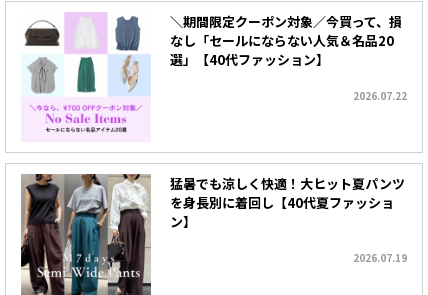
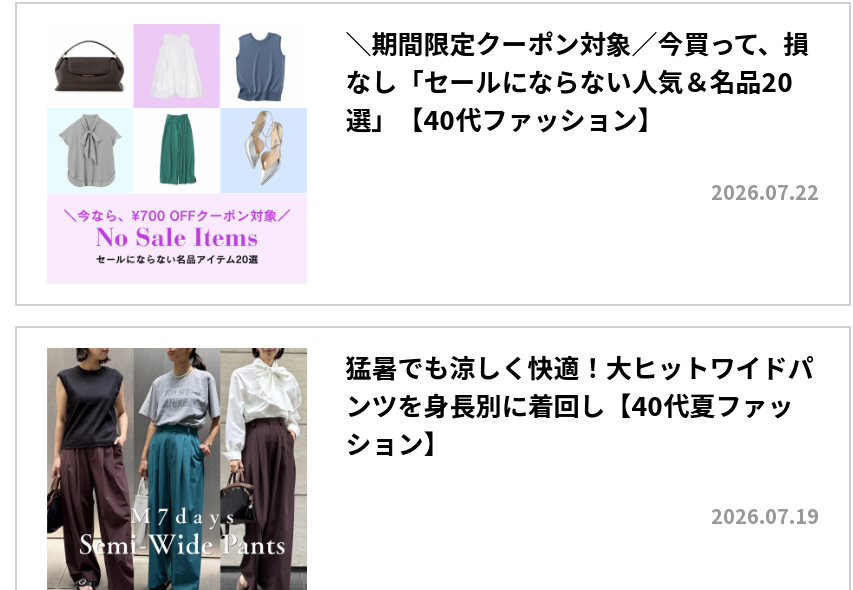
[170,174,405,231] 猛暑でも涼しく快適！大ヒット夏パンツ | を身長別に着回し【40代夏ファッショ | ン】 -> [346,348,814,462] 猛暑でも涼しく快適！大ヒットワイドパ | ンツを身長別に着回し【40代夏ファッ | ション】

